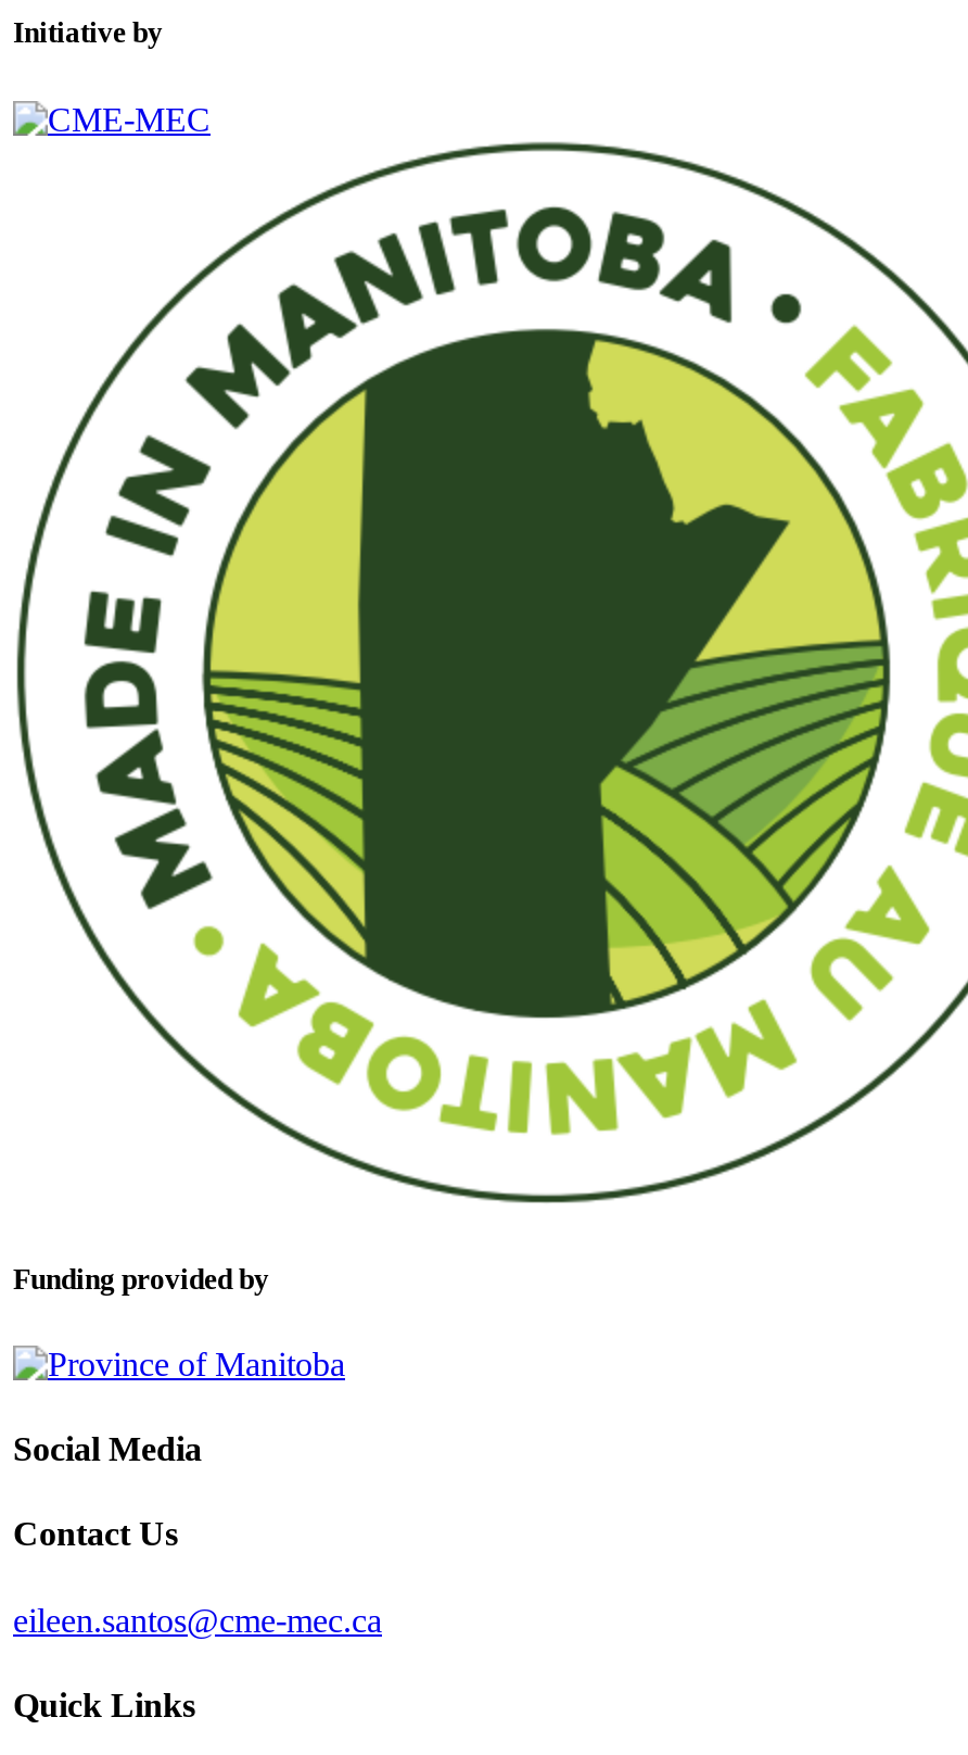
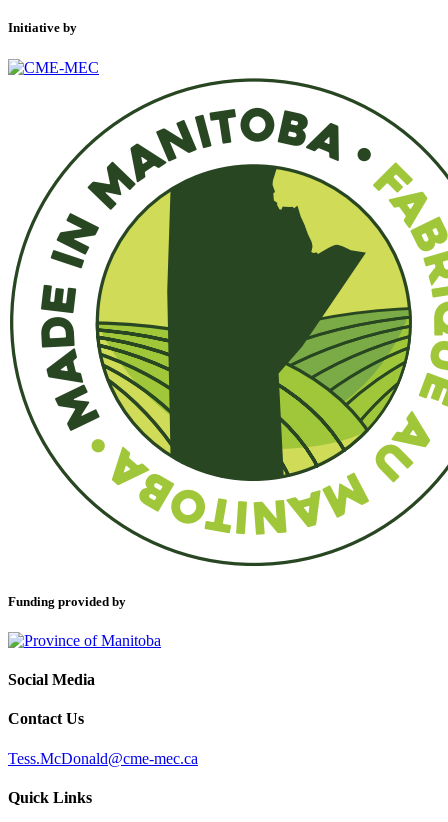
[13,1601,382,1638] eileen.santos@cme-mec.ca -> [8,750,198,767] Tess.McDonald@cme-mec.ca

